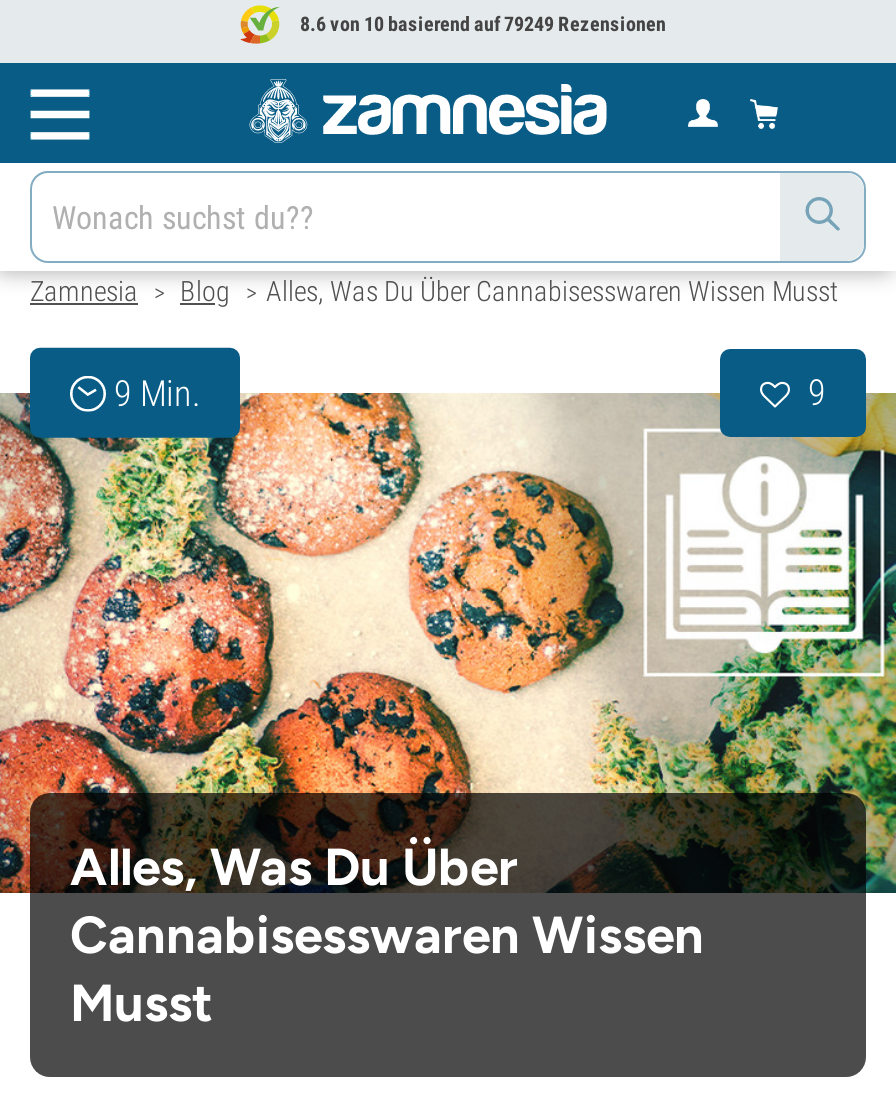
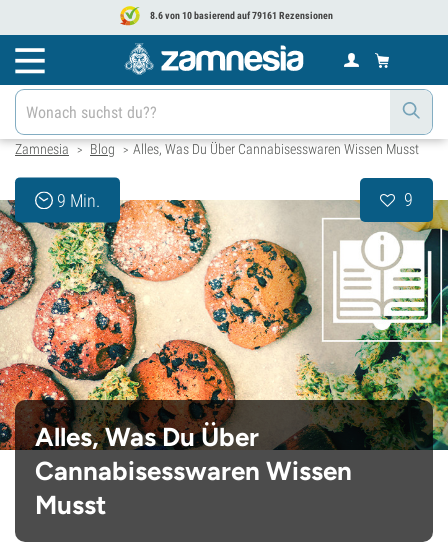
[296,13,666,35] 8.6 von 10 basierend auf 79249 Rezensionen -> [148,10,333,21] 8.6 von 10 basierend auf 79161 Rezensionen

